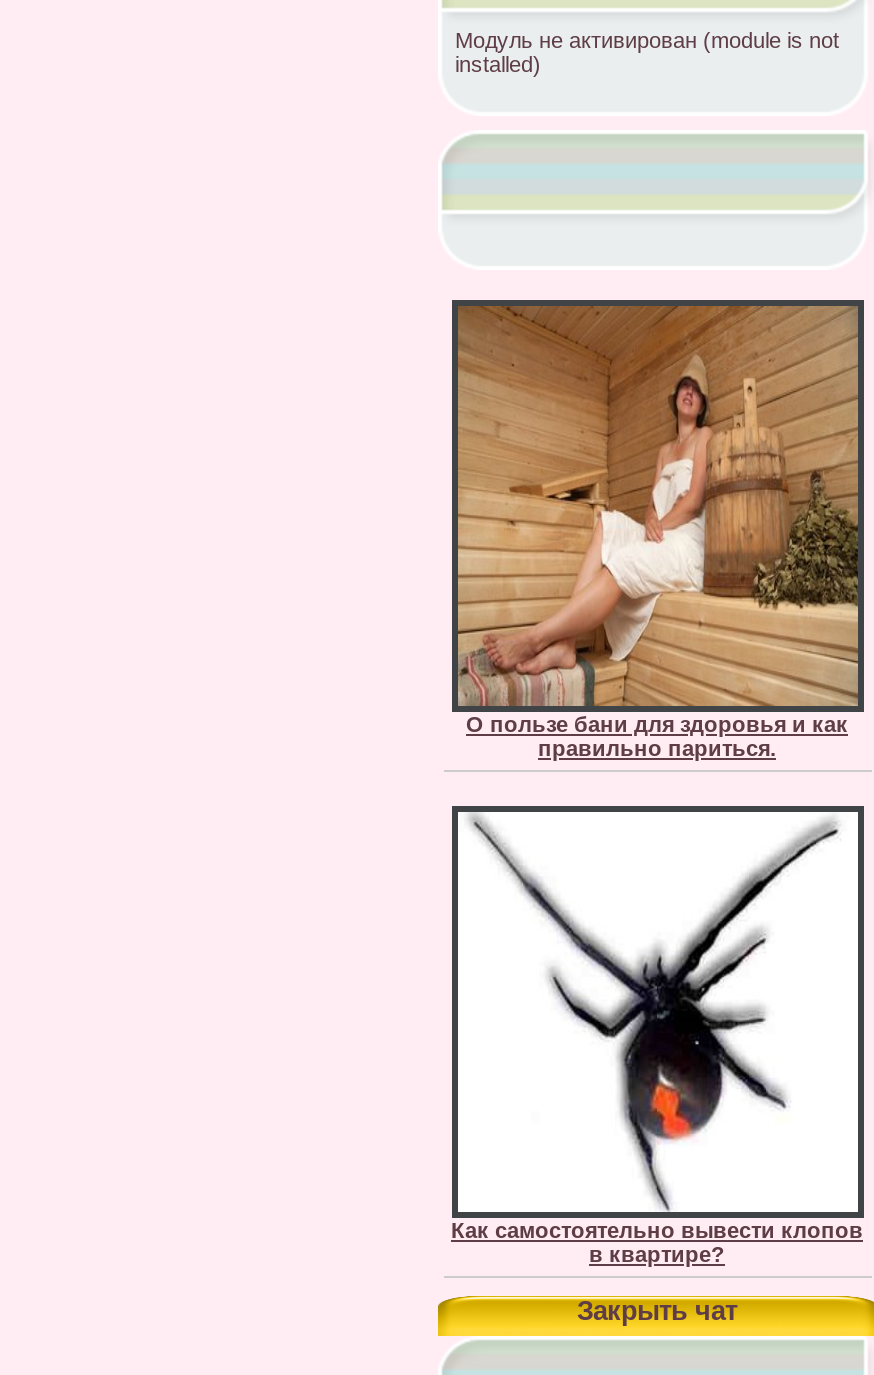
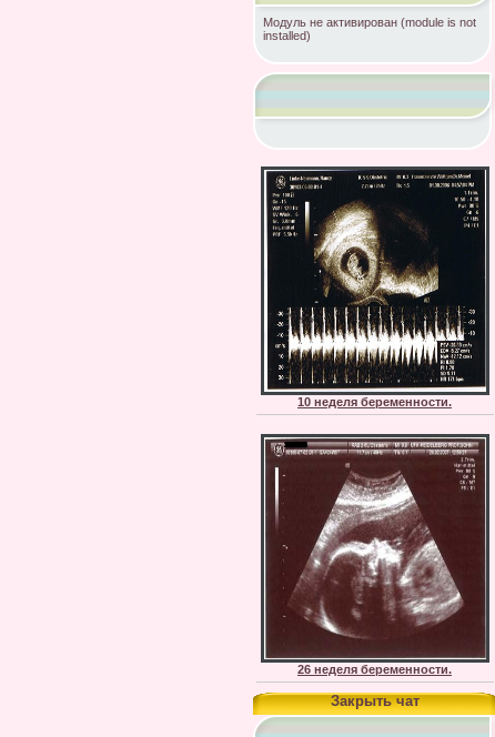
[458,304,860,759] [image] | О пользе бани для здоровья и как | правильно париться. -> [263,169,487,408] [image] | 10 неделя беременности.
[451,804,864,1265] [image] | Как самостоятельно вывести клопов | в квартире? -> [261,433,489,676] [image] | 26 неделя беременности.

